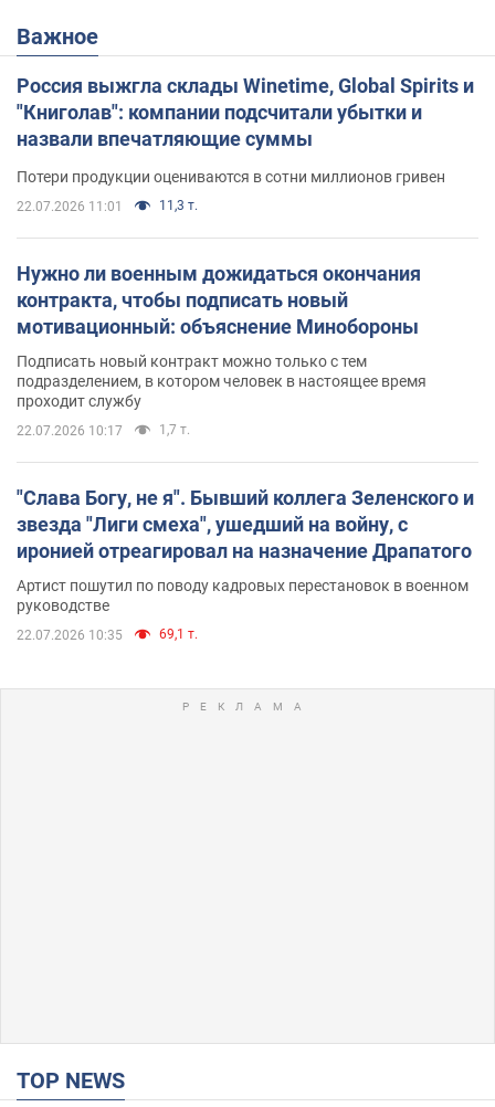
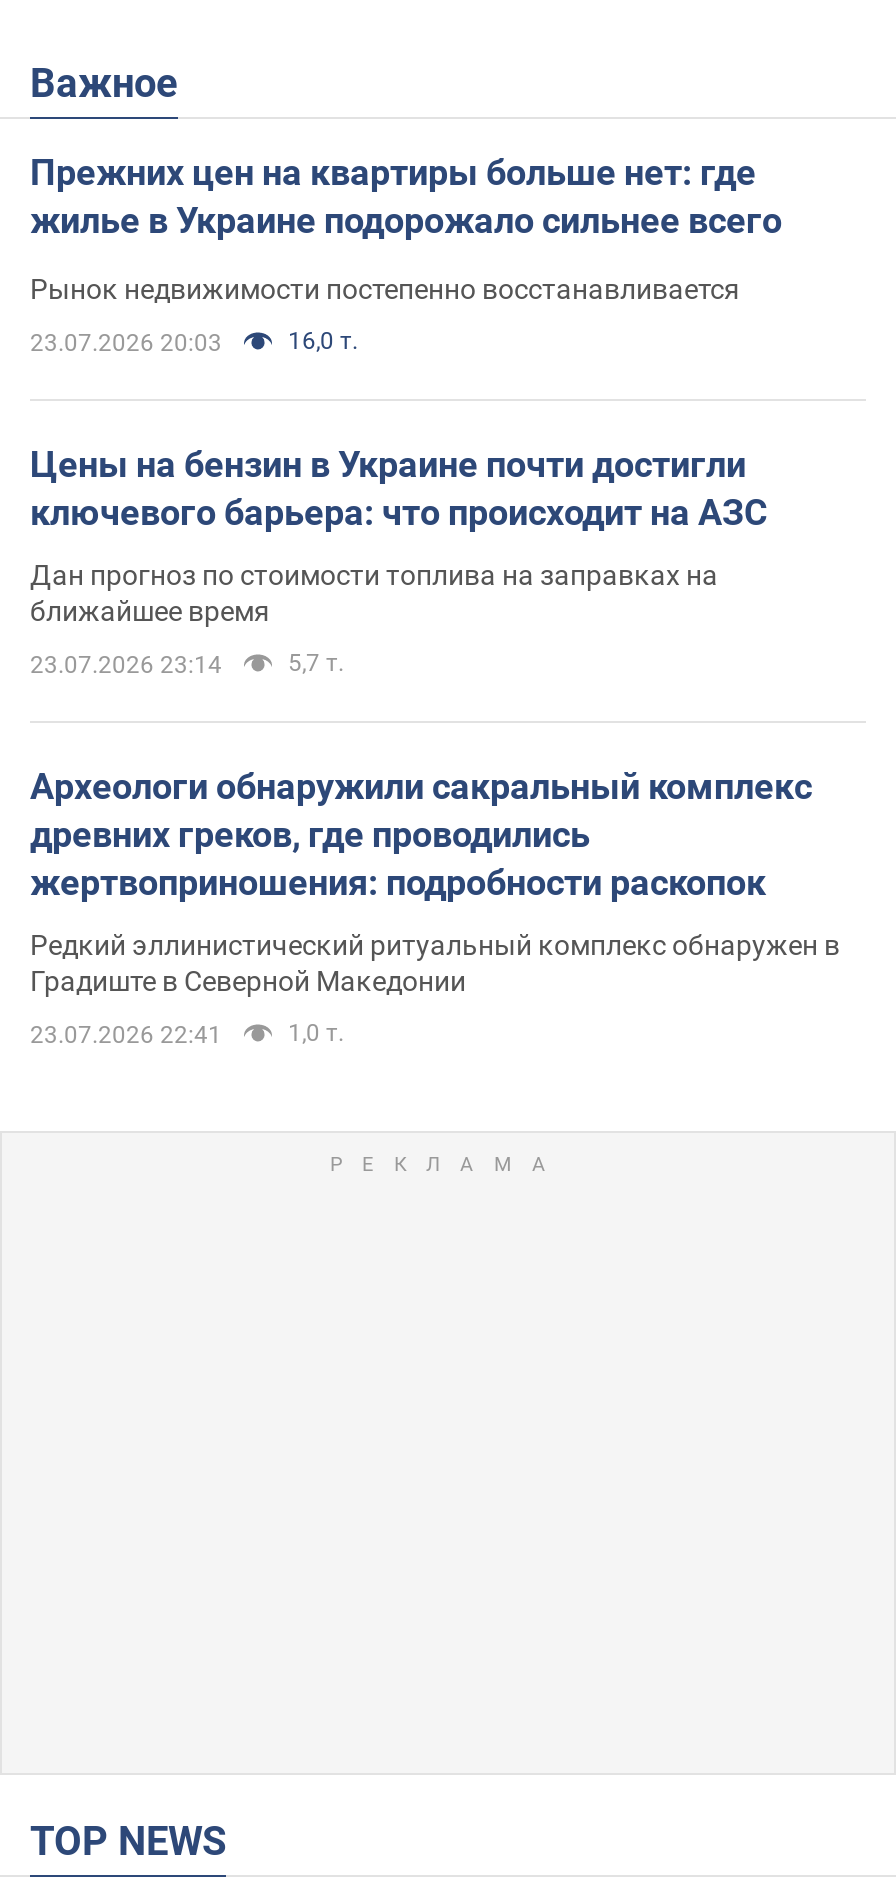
[17,73,474,150] Россия выжгла склады Winetime, Global Spirits и | "Книголав": компании подсчитали убытки и | назвали впечатляющие суммы -> [30,150,782,240] Прежних цен на квартиры больше нет: где | жилье в Украине подорожало сильнее всего
[17,167,445,185] Потери продукции оцениваются в сотни миллионов гривен -> [30,272,740,304] Рынок недвижимости постепенно восстанавливается
[17,197,198,214] 22.07.2026 11:01 | 11,3 т. -> [30,326,358,356] 23.07.2026 20:03 | 16,0 т.
[17,261,421,338] Нужно ли военным дожидаться окончания | контракта, чтобы подписать новый | мотивационный: объяснение Минобороны -> [30,442,768,532] Цены на бензин в Украине почти достигли | ключевого барьера: что происходит на АЗС
[17,352,426,409] Подписать новый контракт можно только с тем | подразделением, в котором человек в настоящее время | проходит службу -> [30,558,718,626] Дан прогноз по стоимости топлива на заправках на | ближайшее время
[17,421,190,438] 22.07.2026 10:17 | 1,7 т. -> [30,648,344,678] 23.07.2026 23:14 | 5,7 т.
[17,486,474,562] "Слава Богу, не я". Бывший коллега Зеленского и | звезда "Лиги смеха", ушедший на войну, с | иронией отреагировал на назначение Драпатого -> [30,764,812,902] Археологи обнаружили сакральный комплекс | древних греков, где проводились | жертвоприношения: подробности раскопок
[17,576,468,614] Артист пошутил по поводу кадровых перестановок в военном | руководстве -> [30,928,840,996] Редкий эллинистический ритуальный комплекс обнаружен в | Градиште в Северной Македонии
[17,626,198,642] 22.07.2026 10:35 | 69,1 т. -> [30,1018,344,1048] 23.07.2026 22:41 | 1,0 т.

